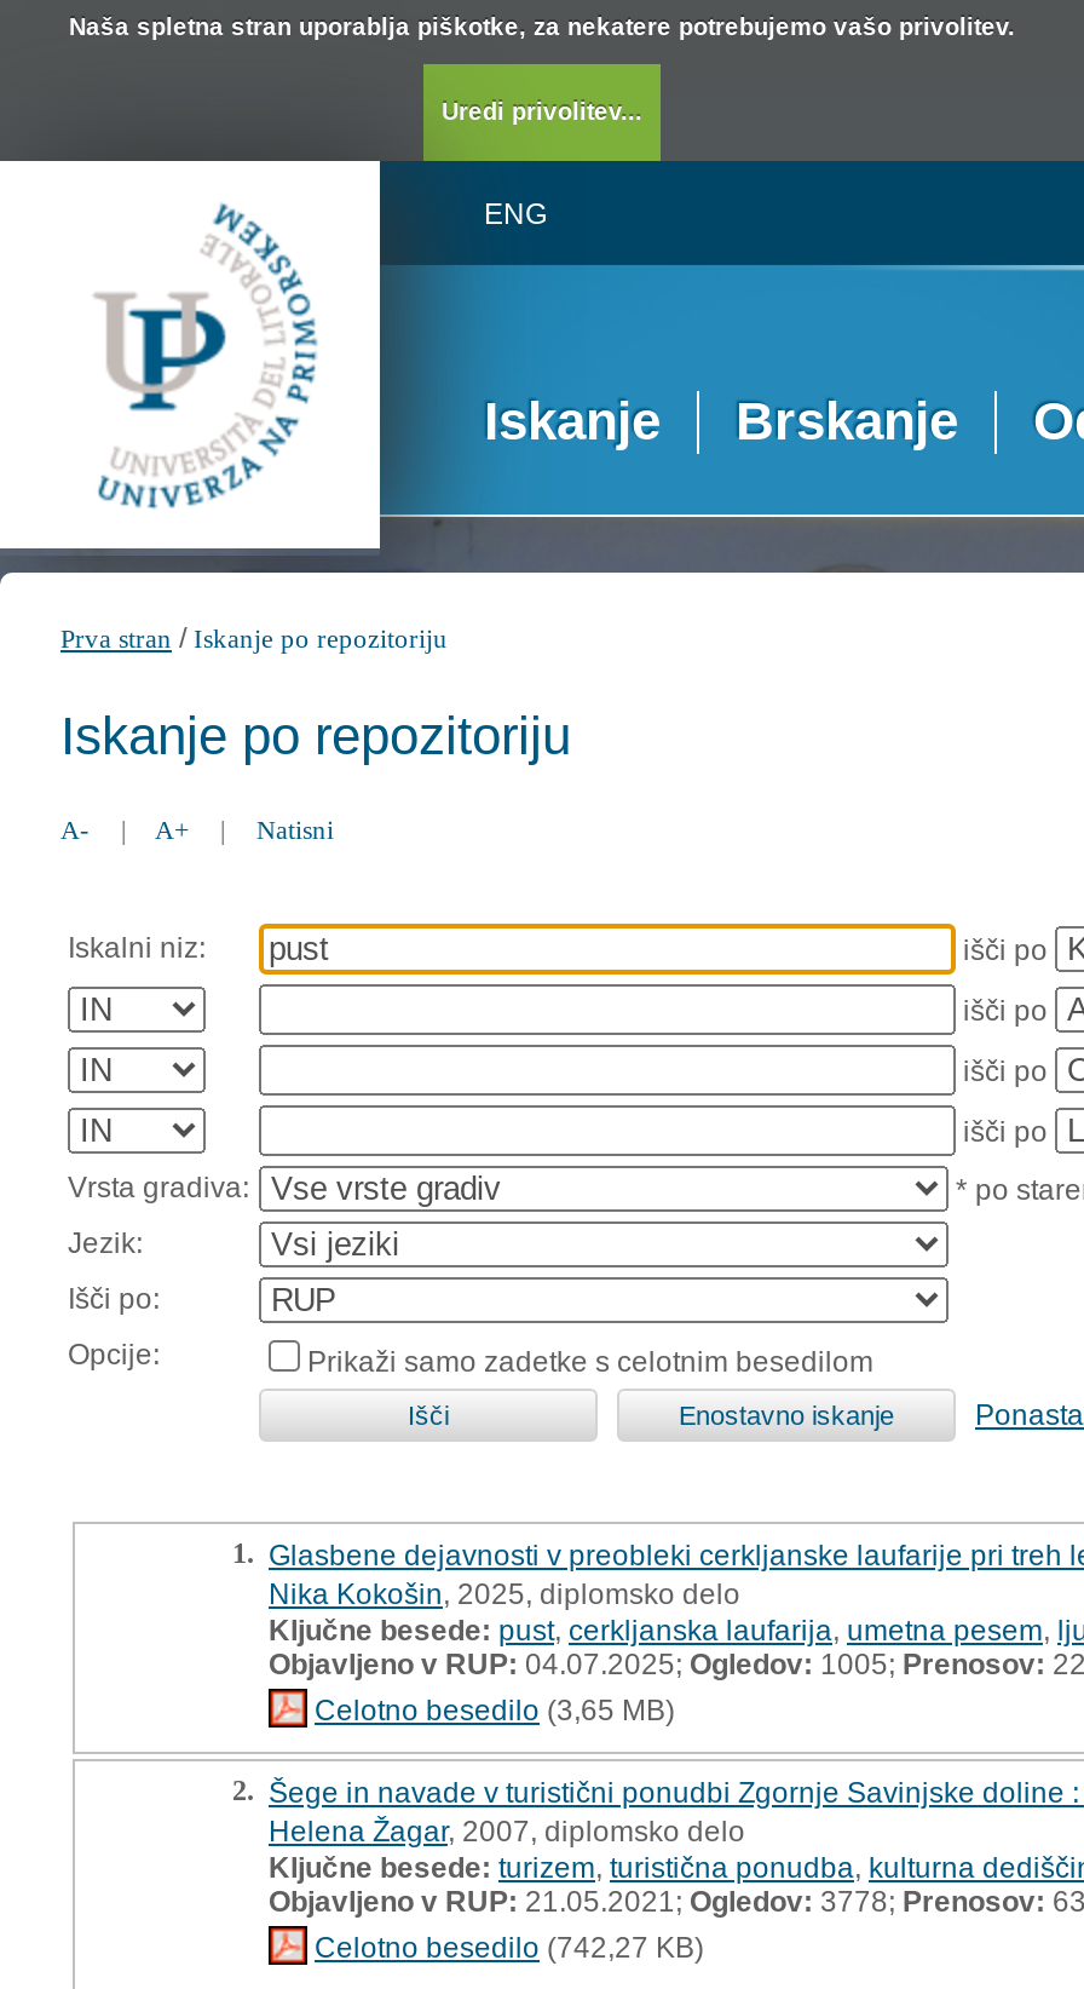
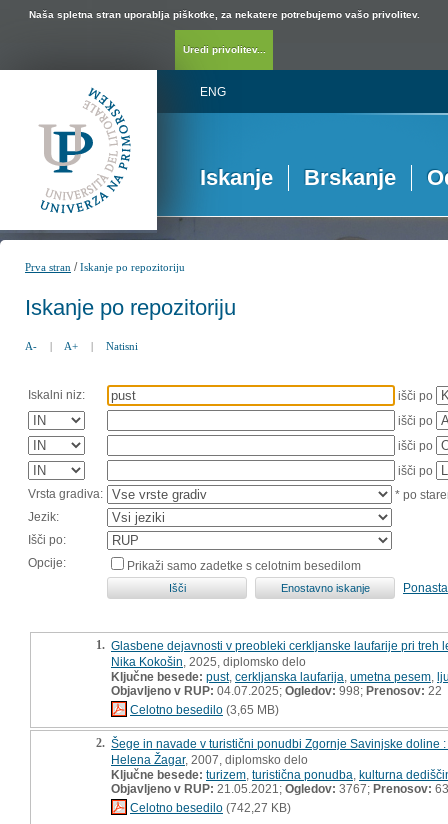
[269,1646,1084,1680] Objavljeno v RUP:04.07.2025;Ogledov:1005;Prenosov: 22 -> [111,683,442,697] Objavljeno v RUP:04.07.2025;Ogledov:998;Prenosov: 22
[269,1884,1084,1918] Objavljeno v RUP:21.05.2021;Ogledov:3778;Prenosov:63 -> [111,781,448,795] Objavljeno v RUP:21.05.2021;Ogledov:3767;Prenosov:63

